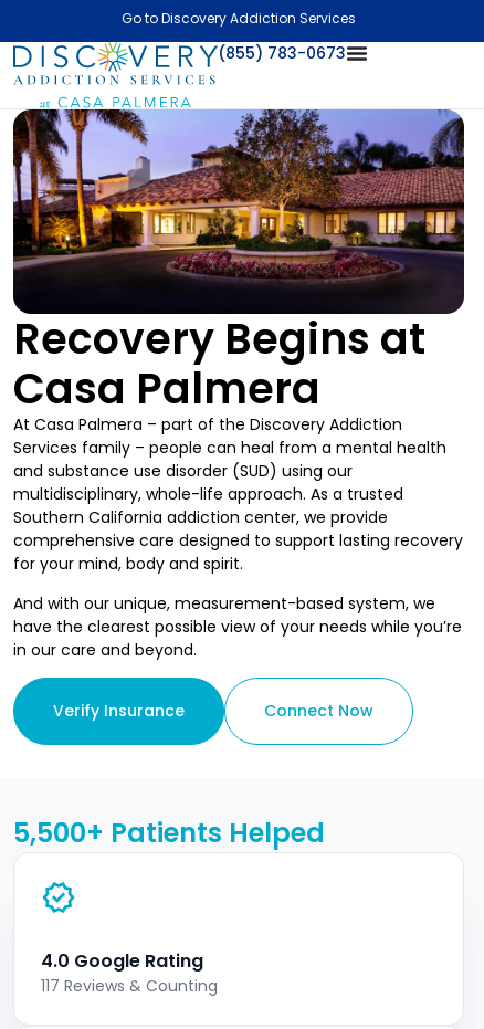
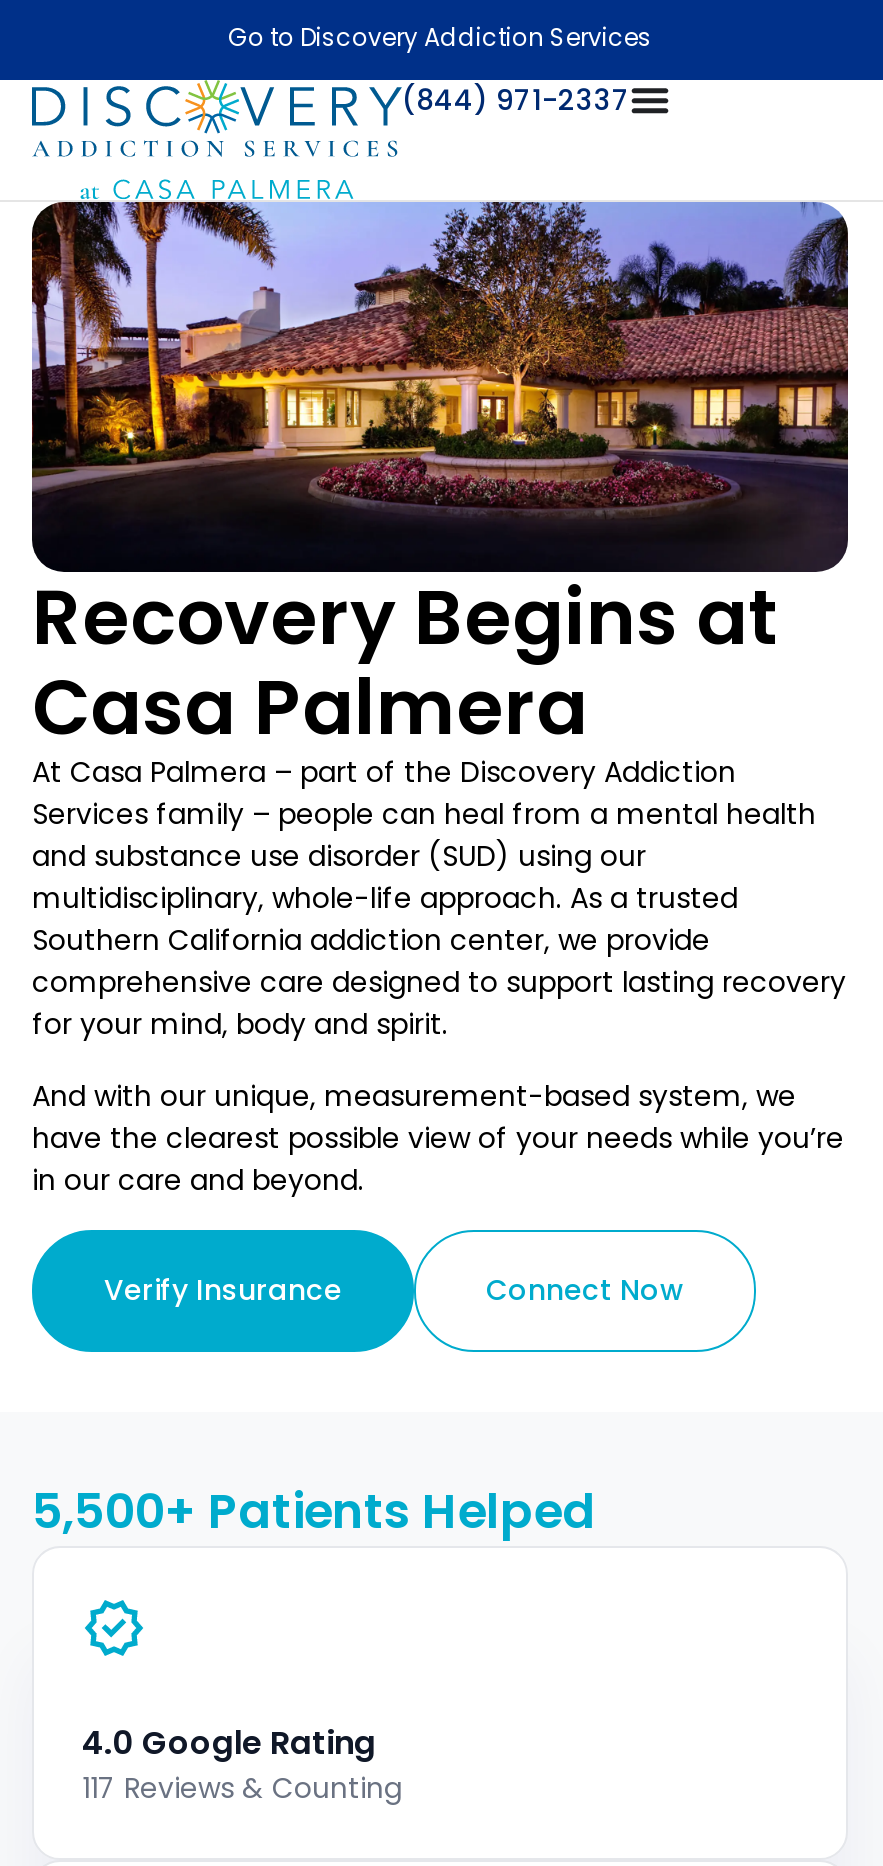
[218,42,346,64] (855) 783-0673 -> [402,80,630,120] (844) 971-2337

